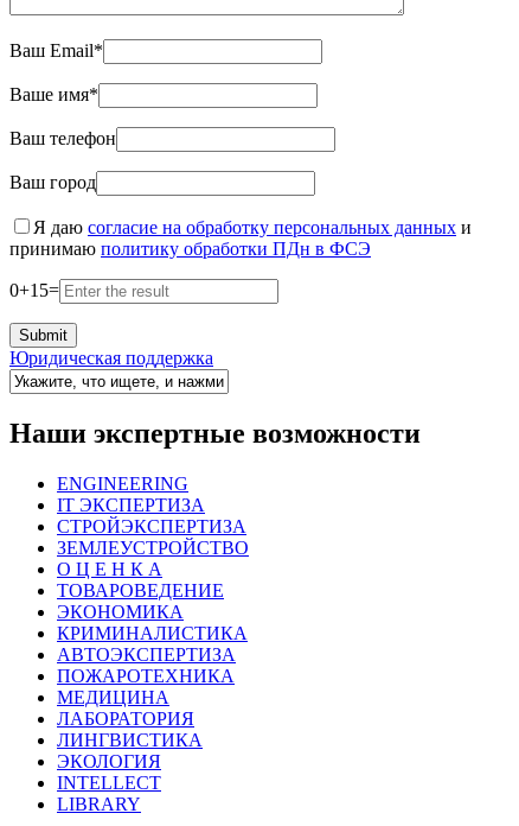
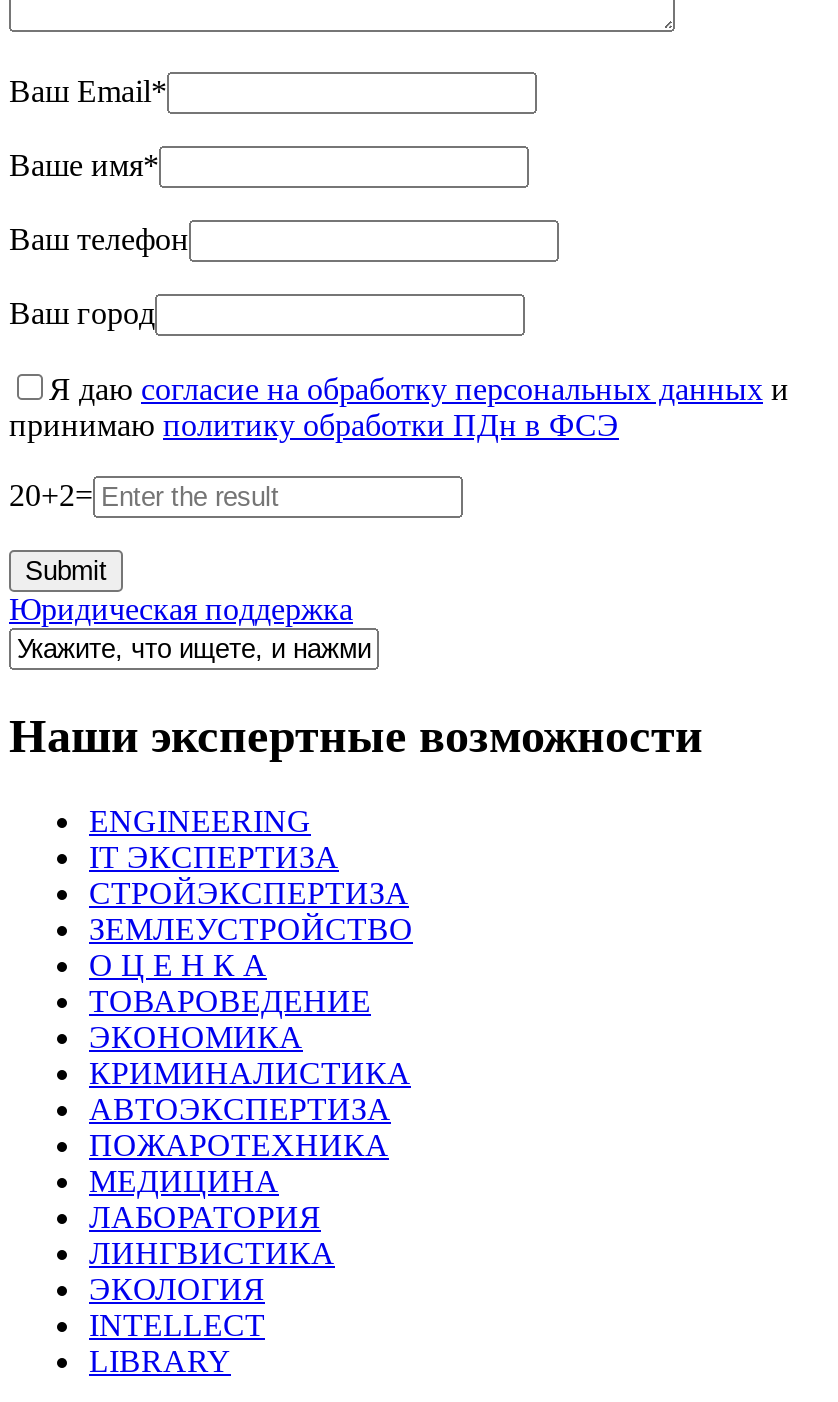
[9,280,59,300] 0+15= -> [9,478,93,512] 20+2=

